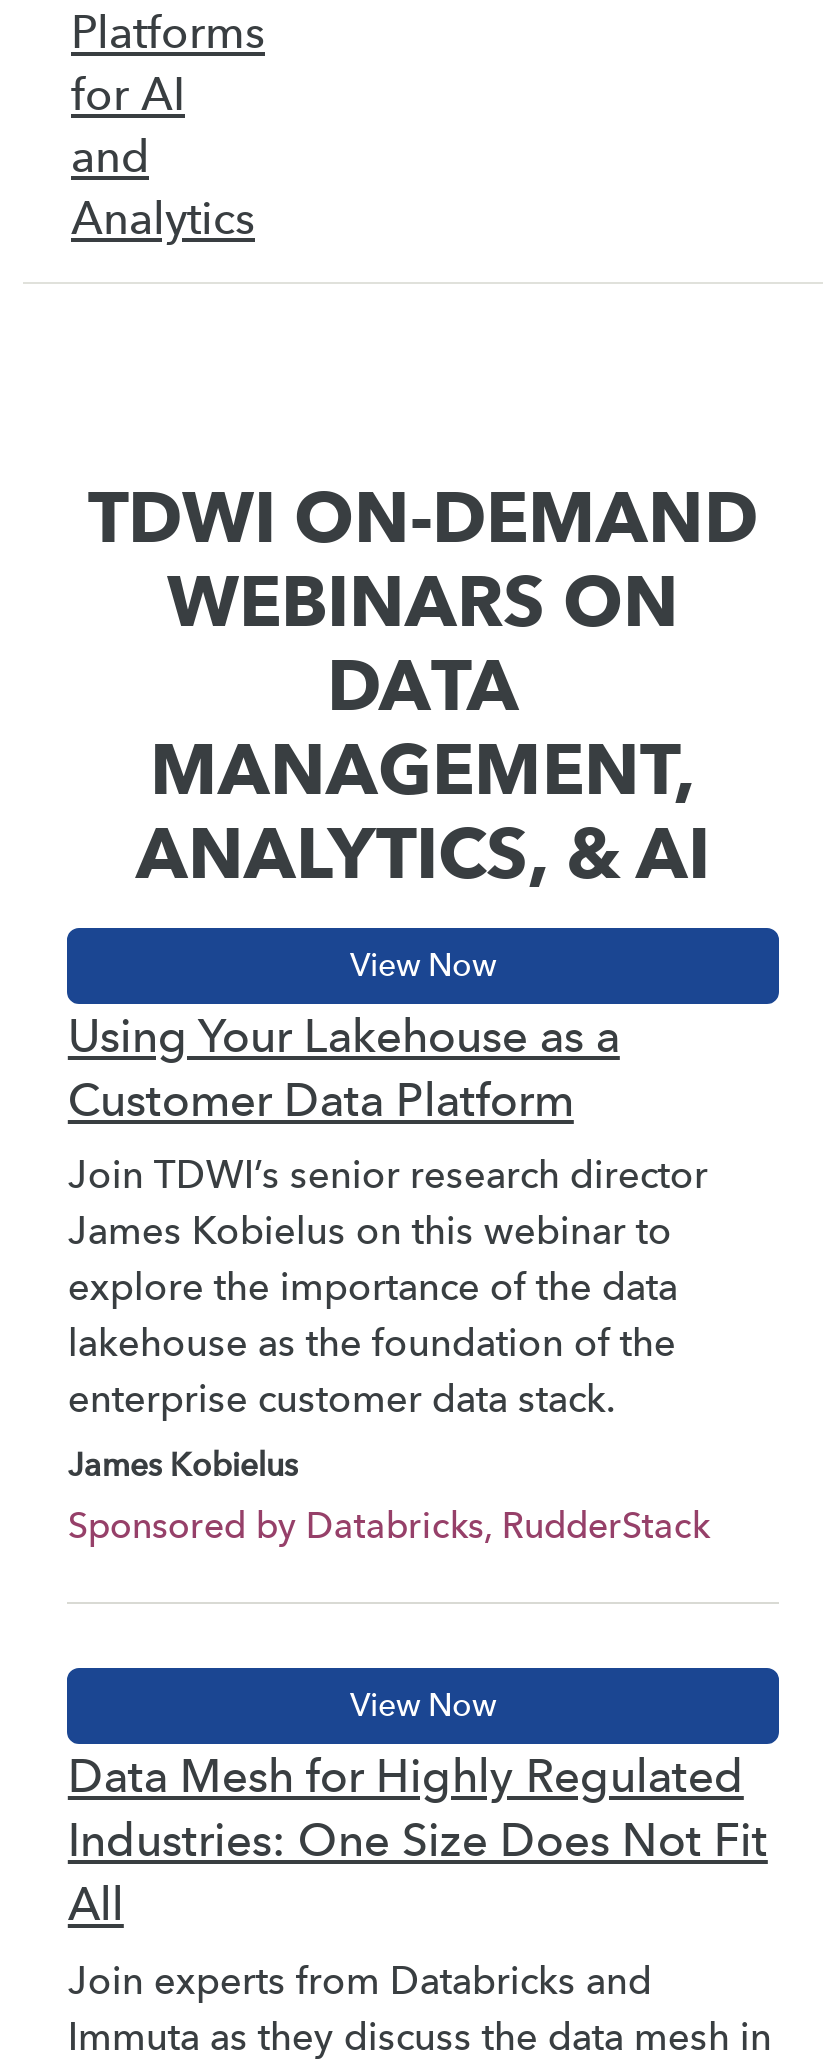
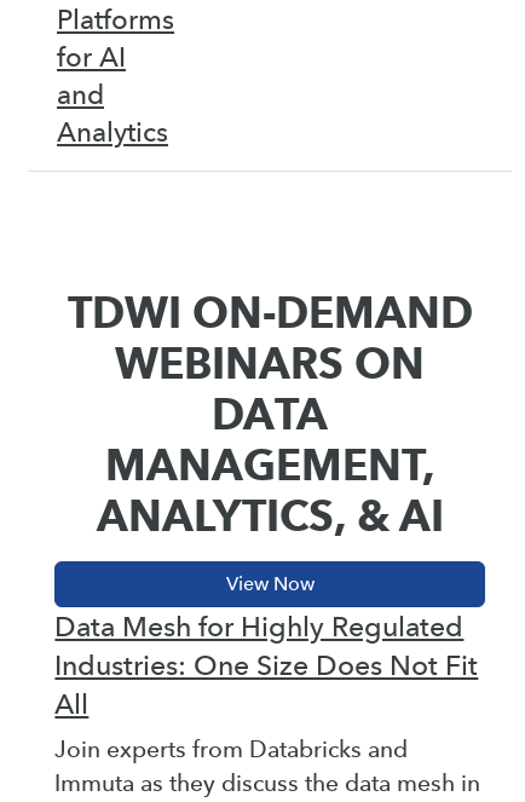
[68,1007,710,1548] Using Your Lakehouse as a | Customer Data Platform | Join TDWI’s senior research director | James Kobielus on this webinar to | explore the importance of the data | lakehouse as the foundation of the | enterprise customer data stack. | James Kobielus | Sponsored by Databricks, RudderStack -> none

